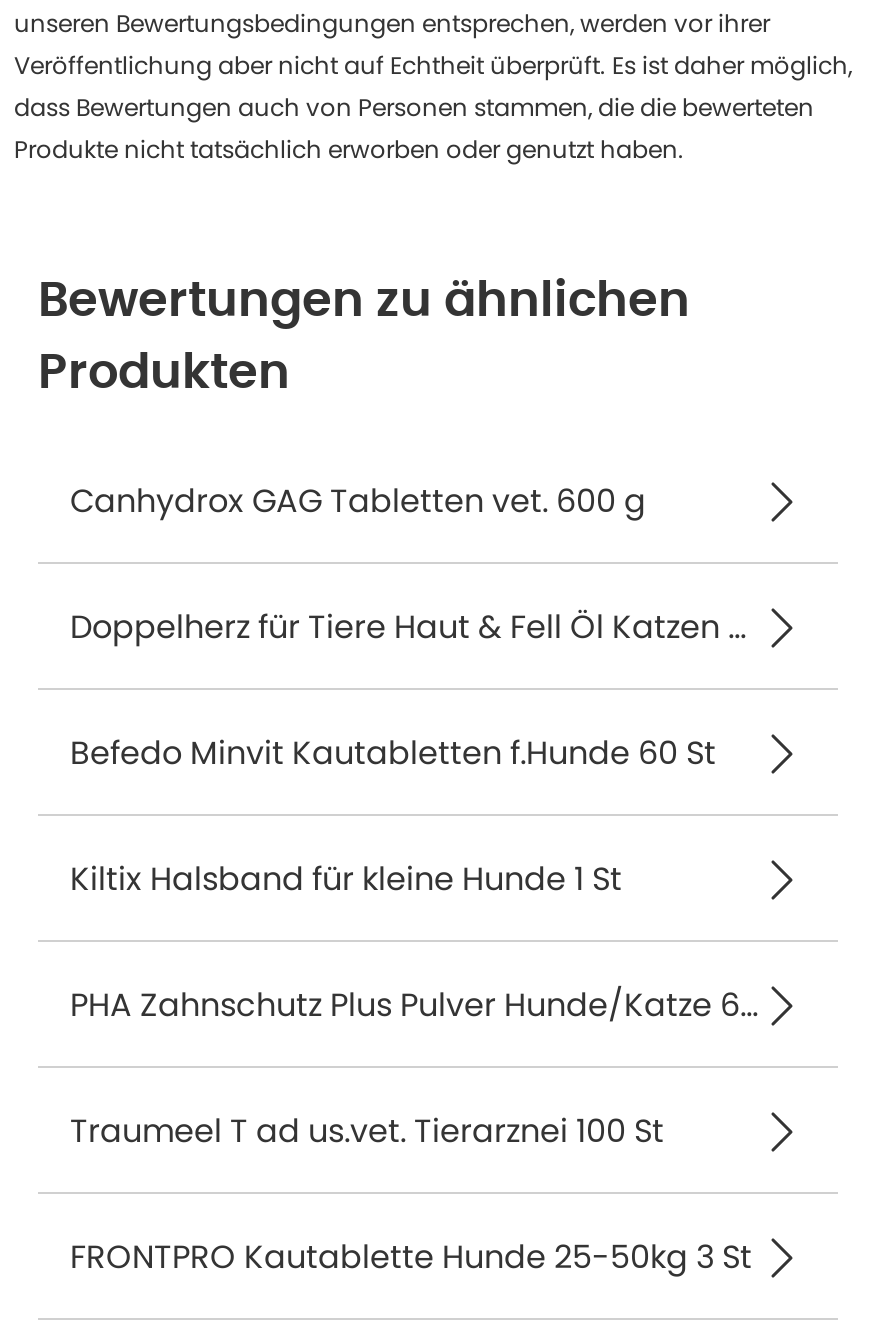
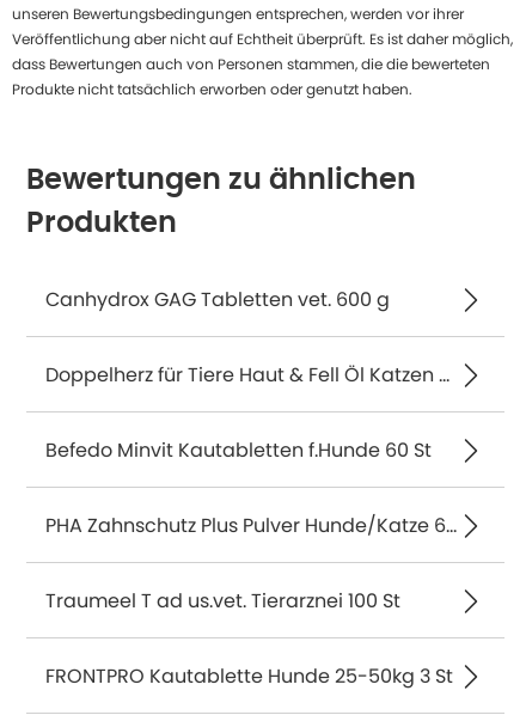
[70,856,622,902] Kiltix Halsband für kleine Hunde 1 St -> none

